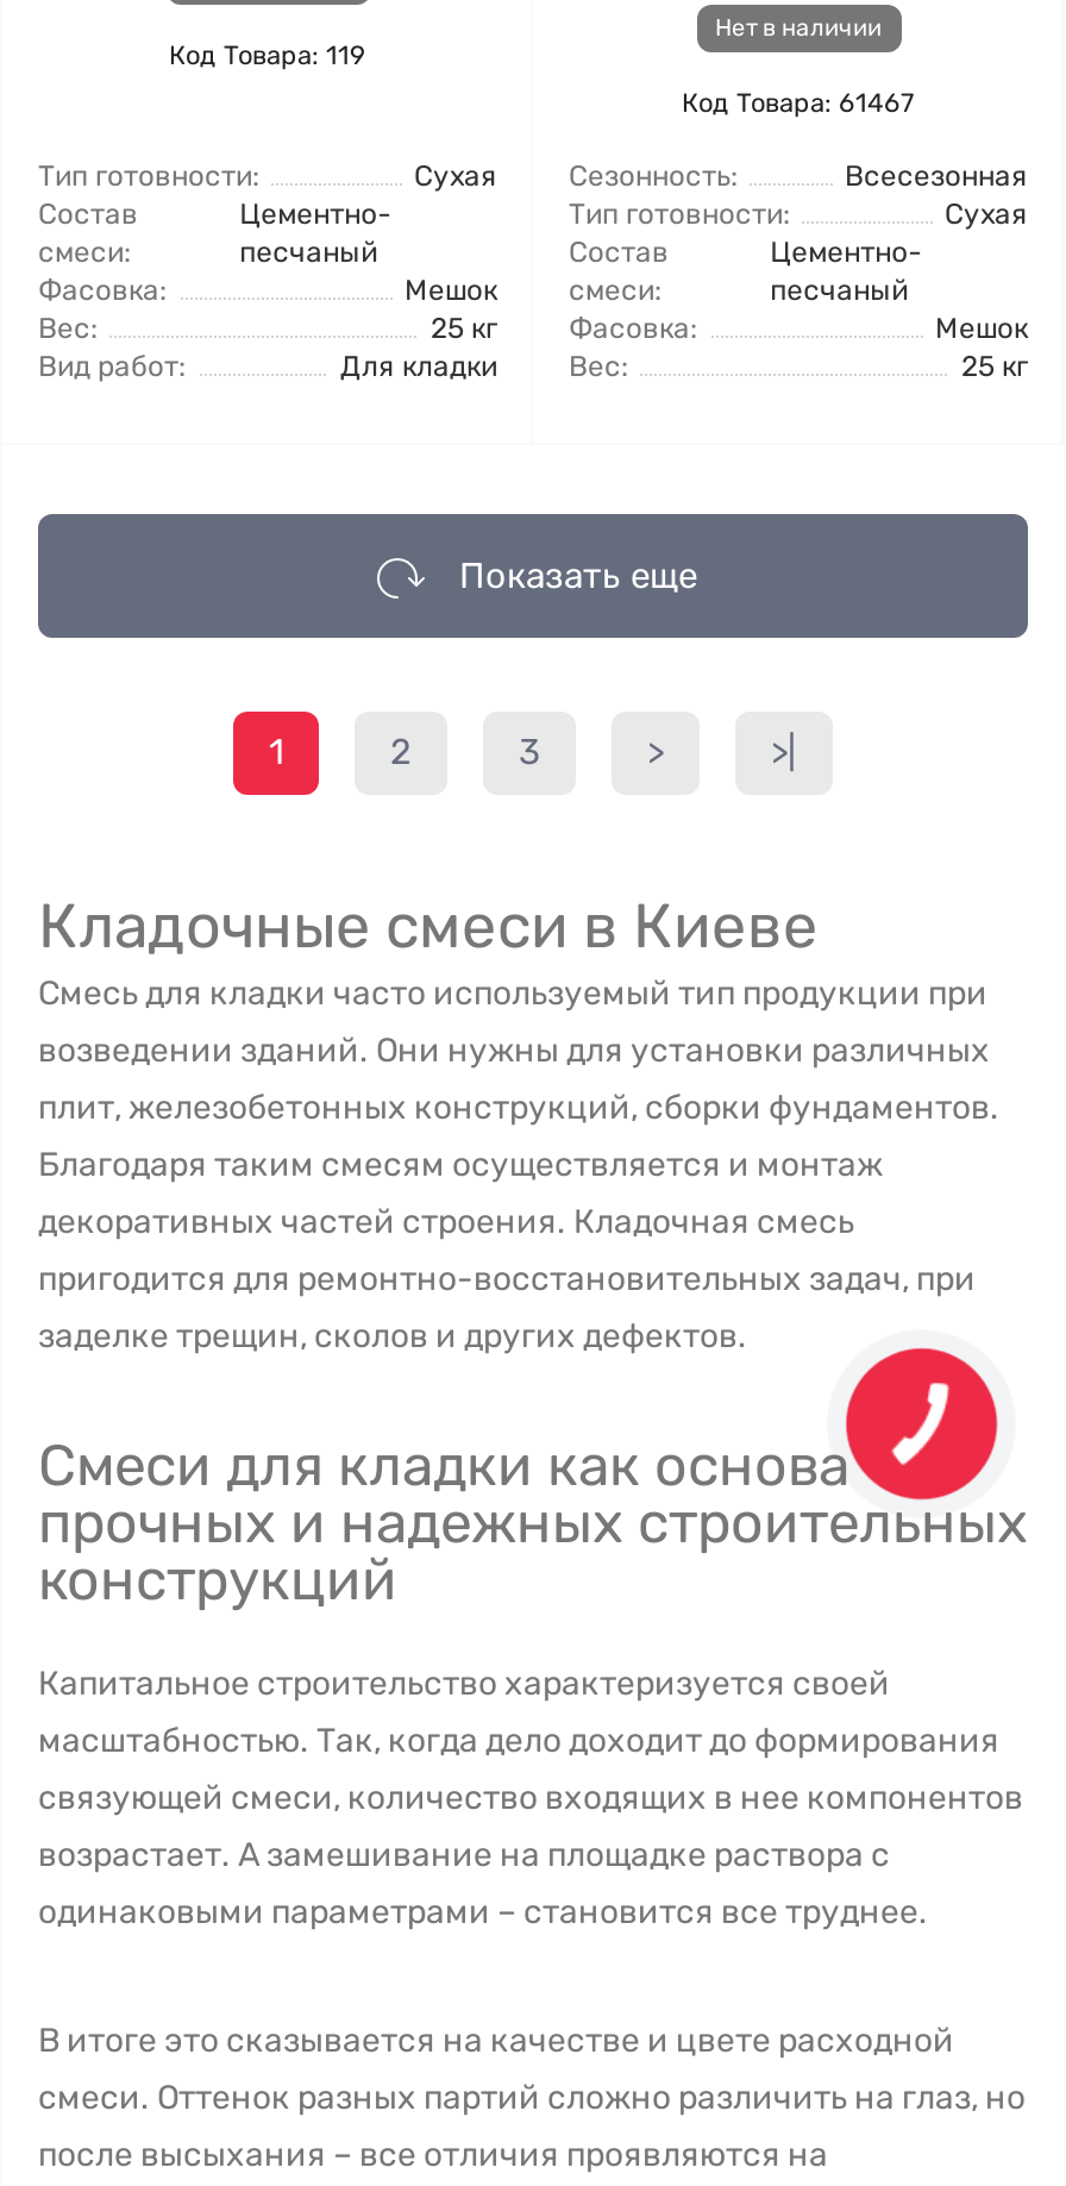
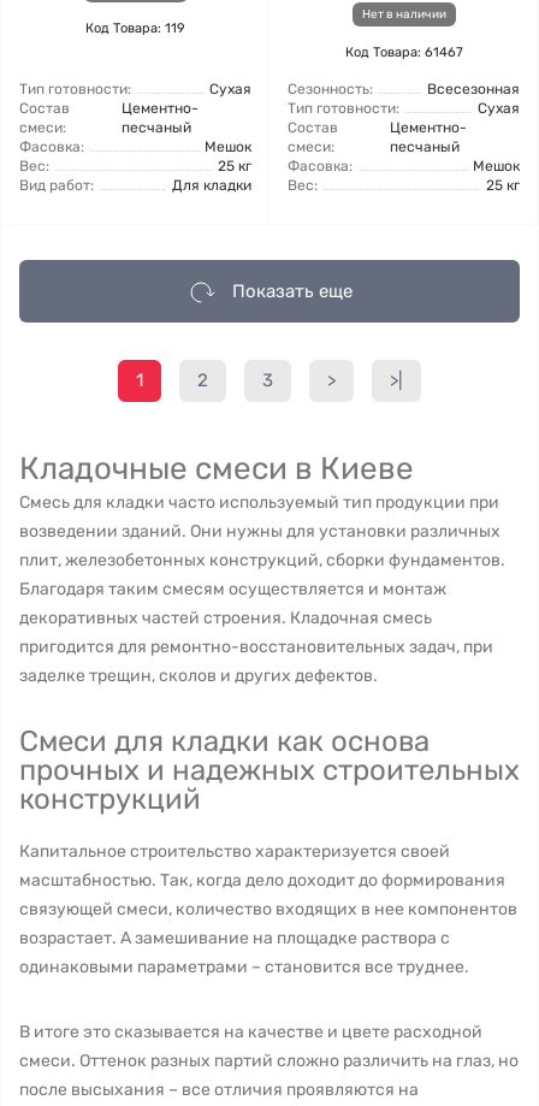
[842,1345,1002,1485] [image] -> none

